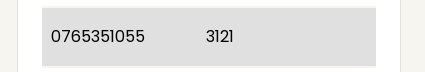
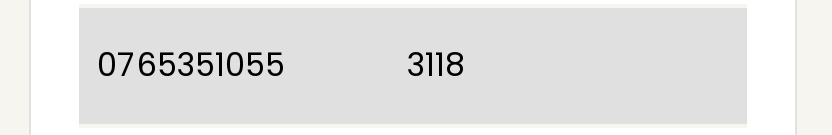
[206,25,234,48] 3121 -> [407,42,465,88] 3118

